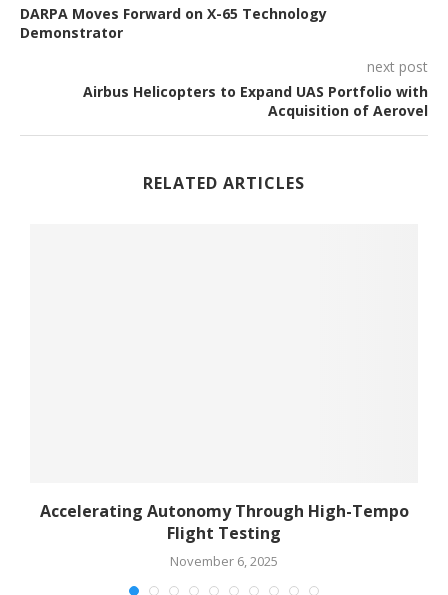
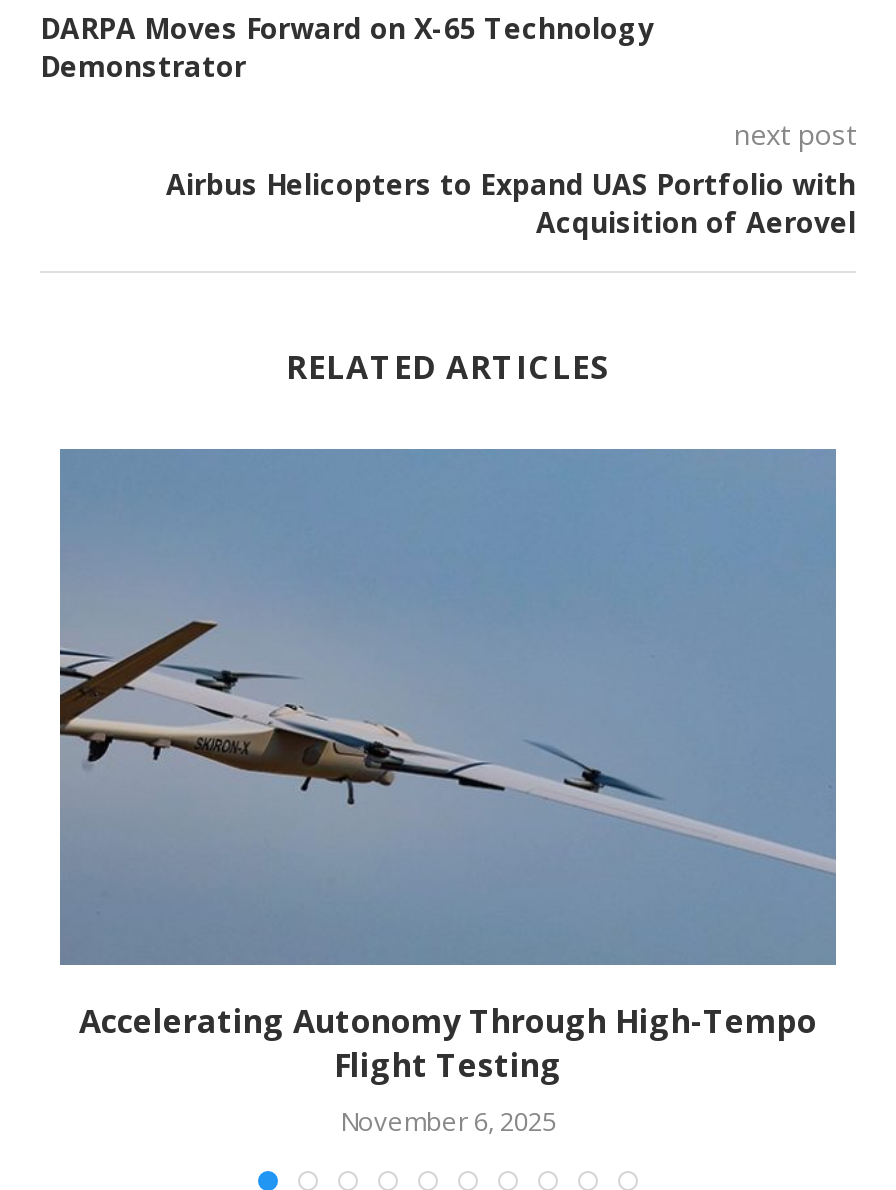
none -> [58,448,838,966] [image]

